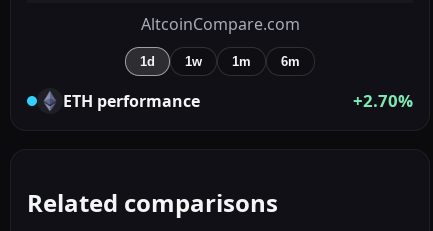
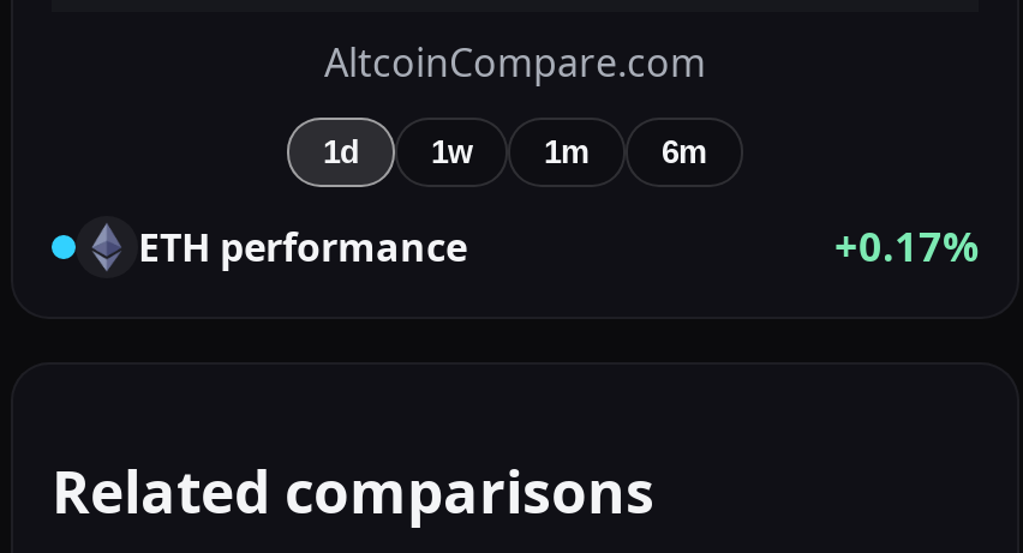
[353,89,413,112] +2.70% -> [834,219,979,274] +0.17%

